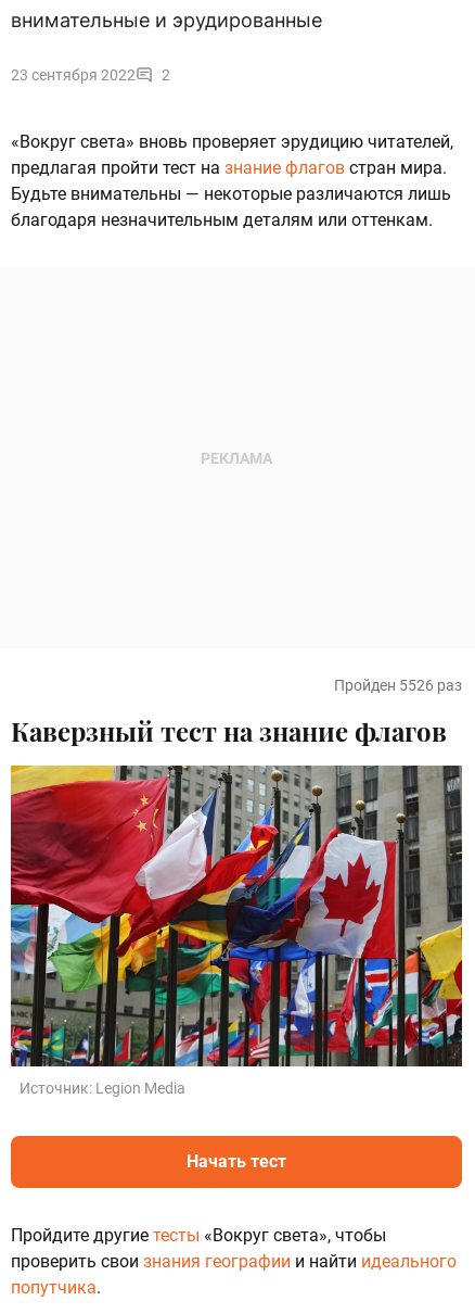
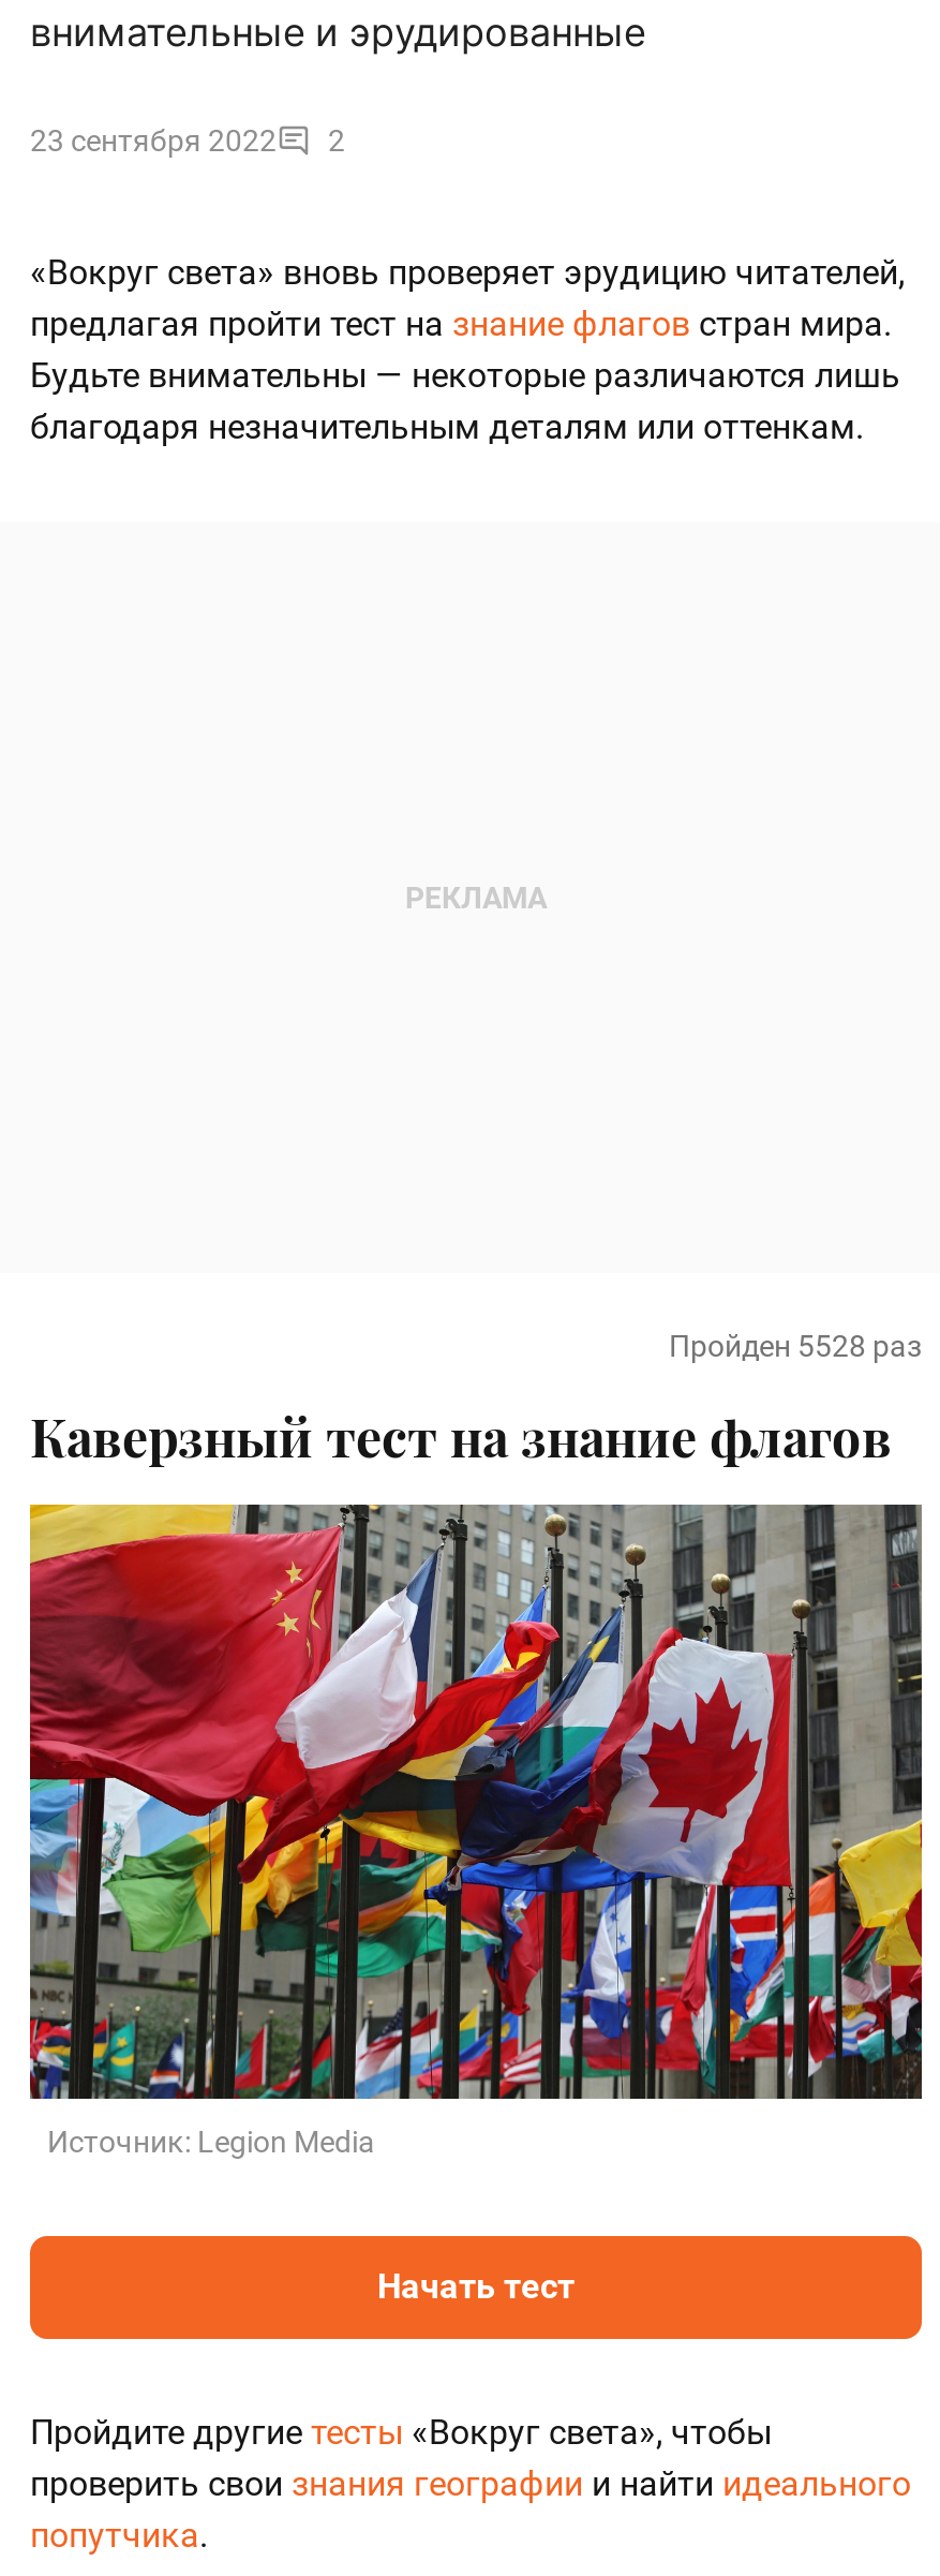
[334,677,462,694] Пройден 5526 раз -> [669,1329,922,1363] Пройден 5528 раз

